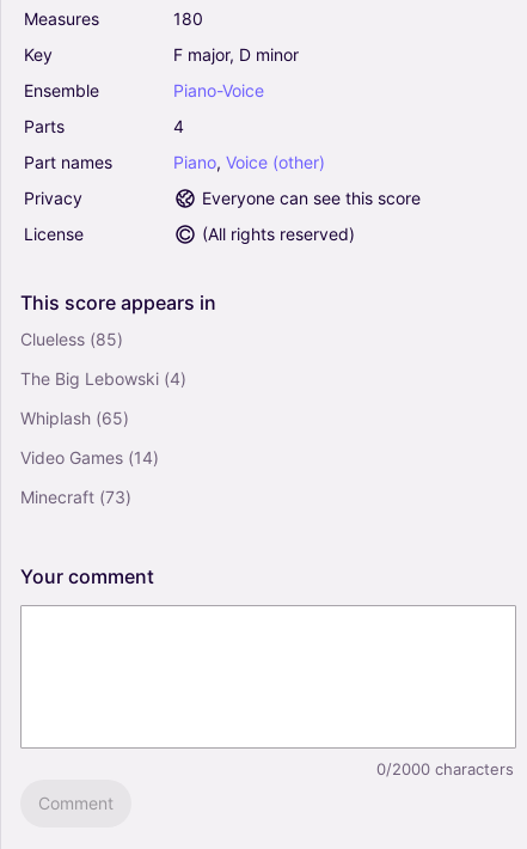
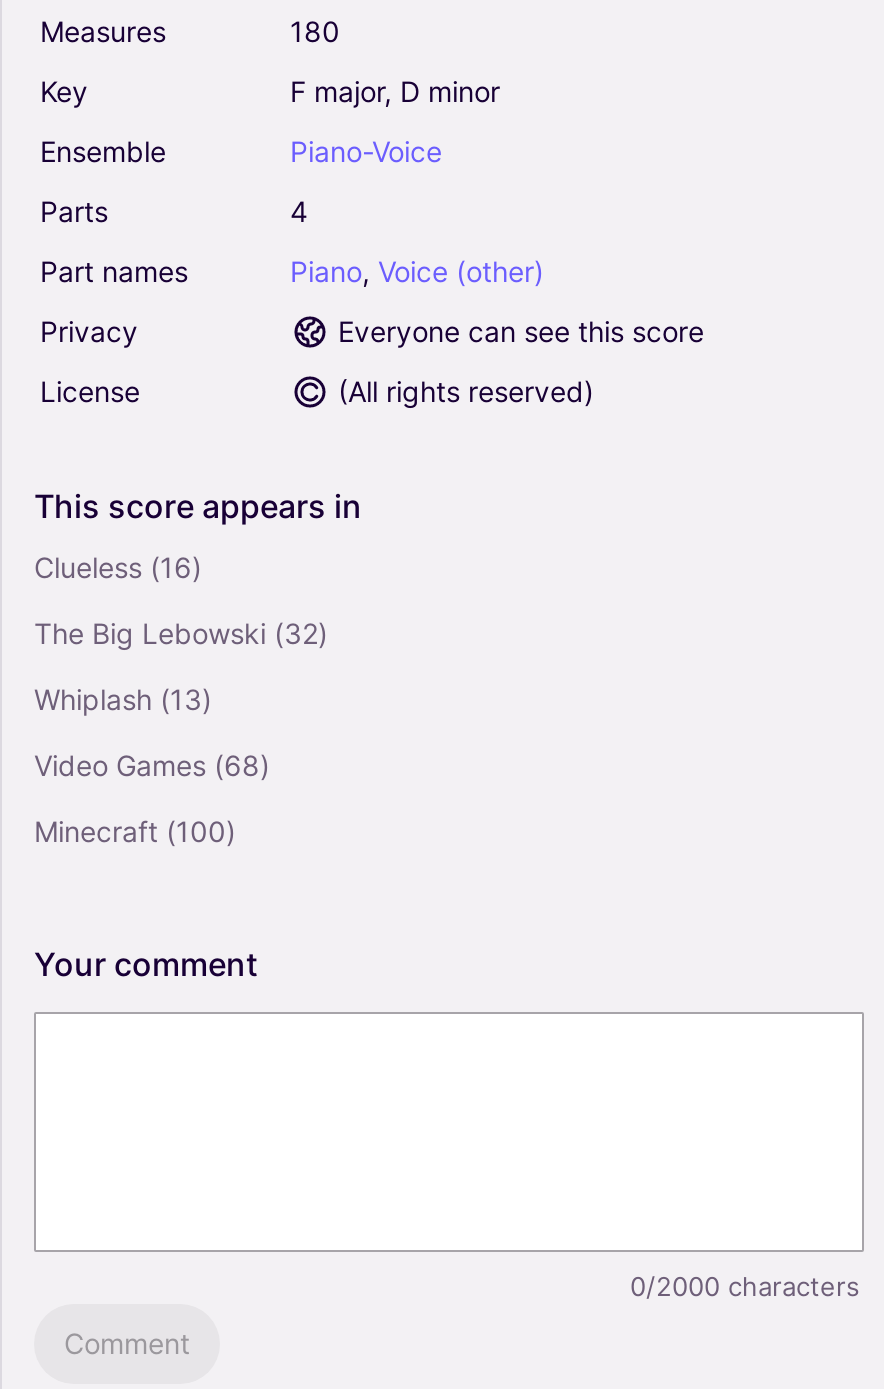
[20,329,123,349] Clueless (85) -> [34,550,202,584] Clueless (16)
[20,368,186,388] The Big Lebowski (4) -> [34,616,328,650] The Big Lebowski (32)
[20,408,129,428] Whiplash (65) -> [34,682,212,716] Whiplash (13)
[20,447,159,467] Video Games (14) -> [34,748,270,782] Video Games (68)
[20,486,131,507] Minecraft (73) -> [34,814,236,848] Minecraft (100)

